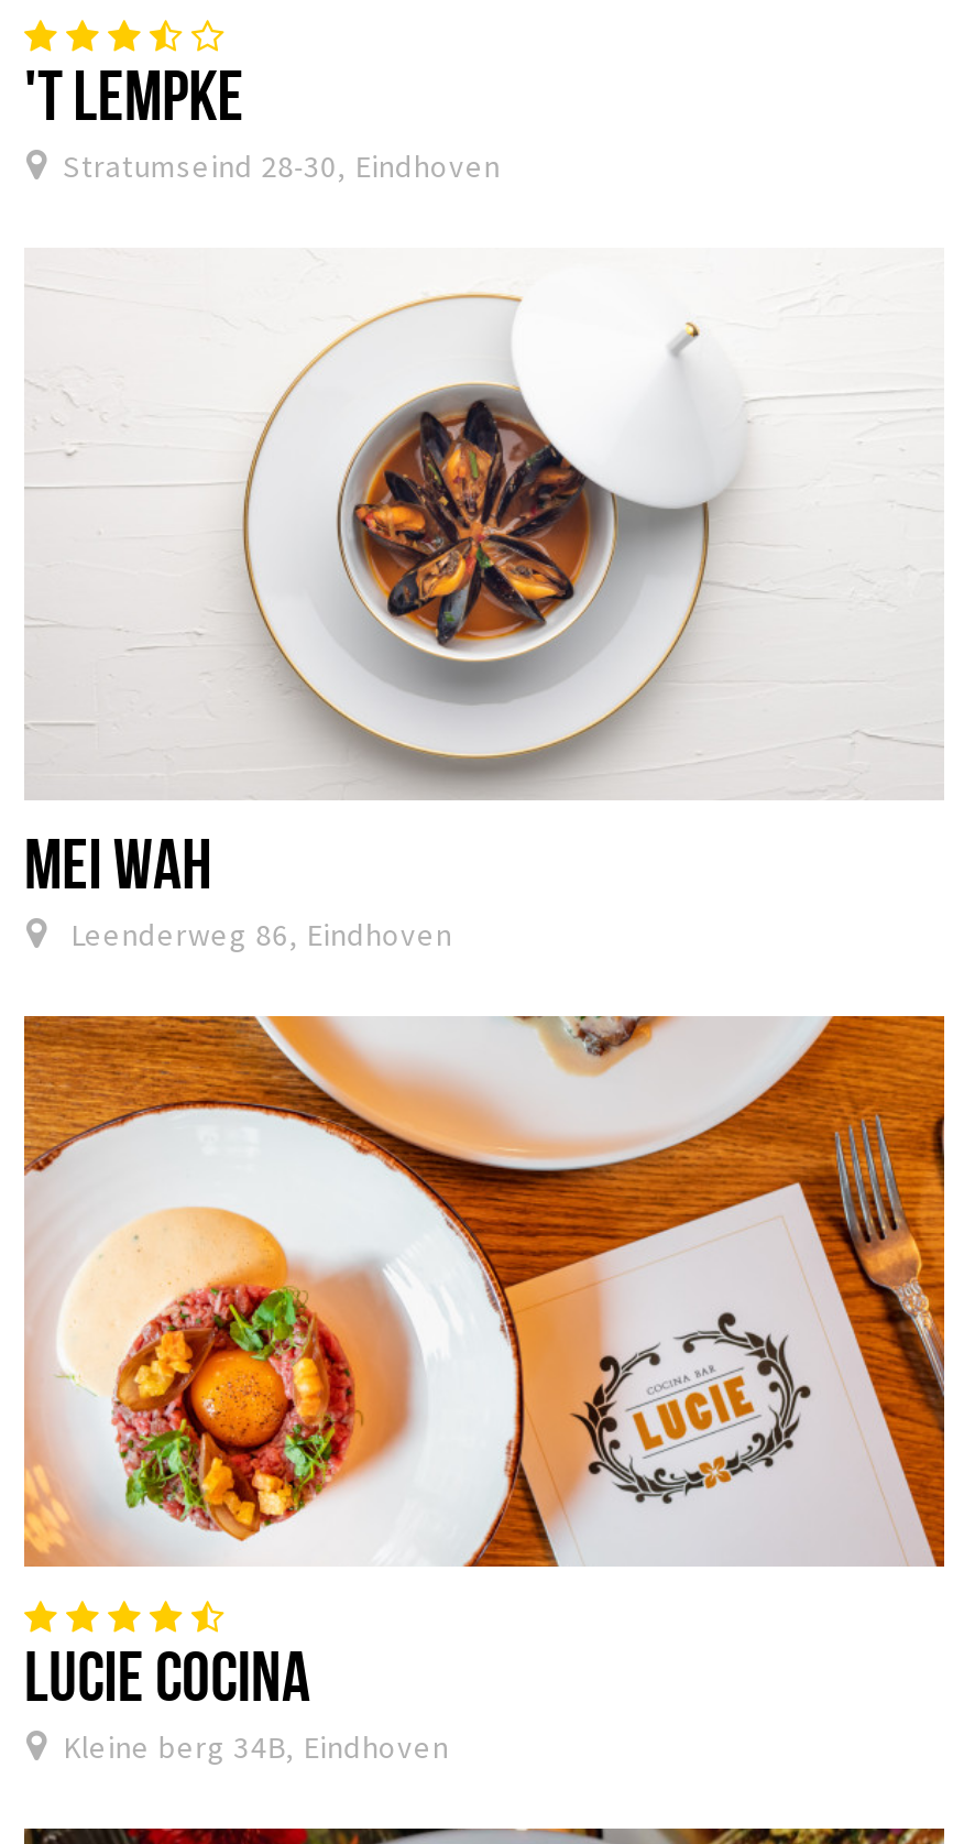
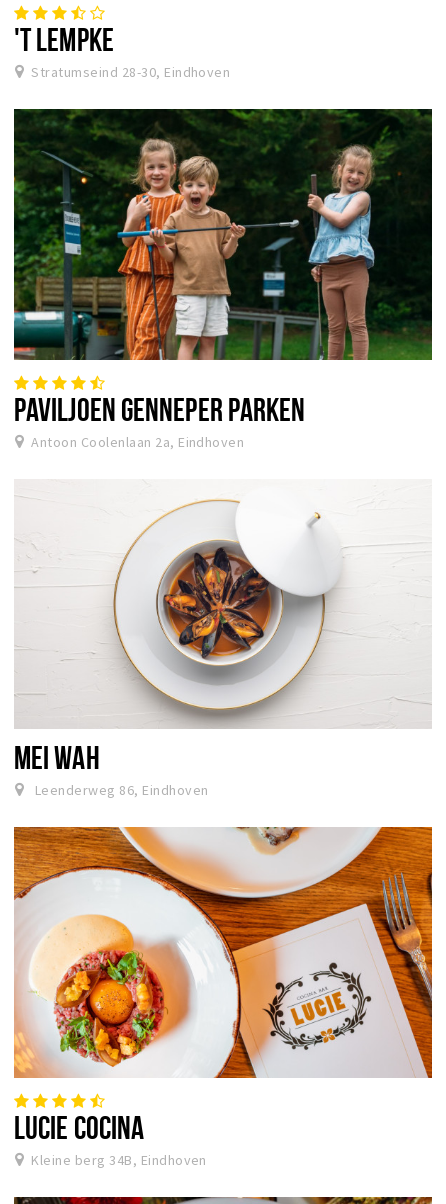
none -> [13,108,433,451] [image] | PAVILJOEN GENNEPER PARKEN | Antoon Coolenlaan 2a, Eindhoven

